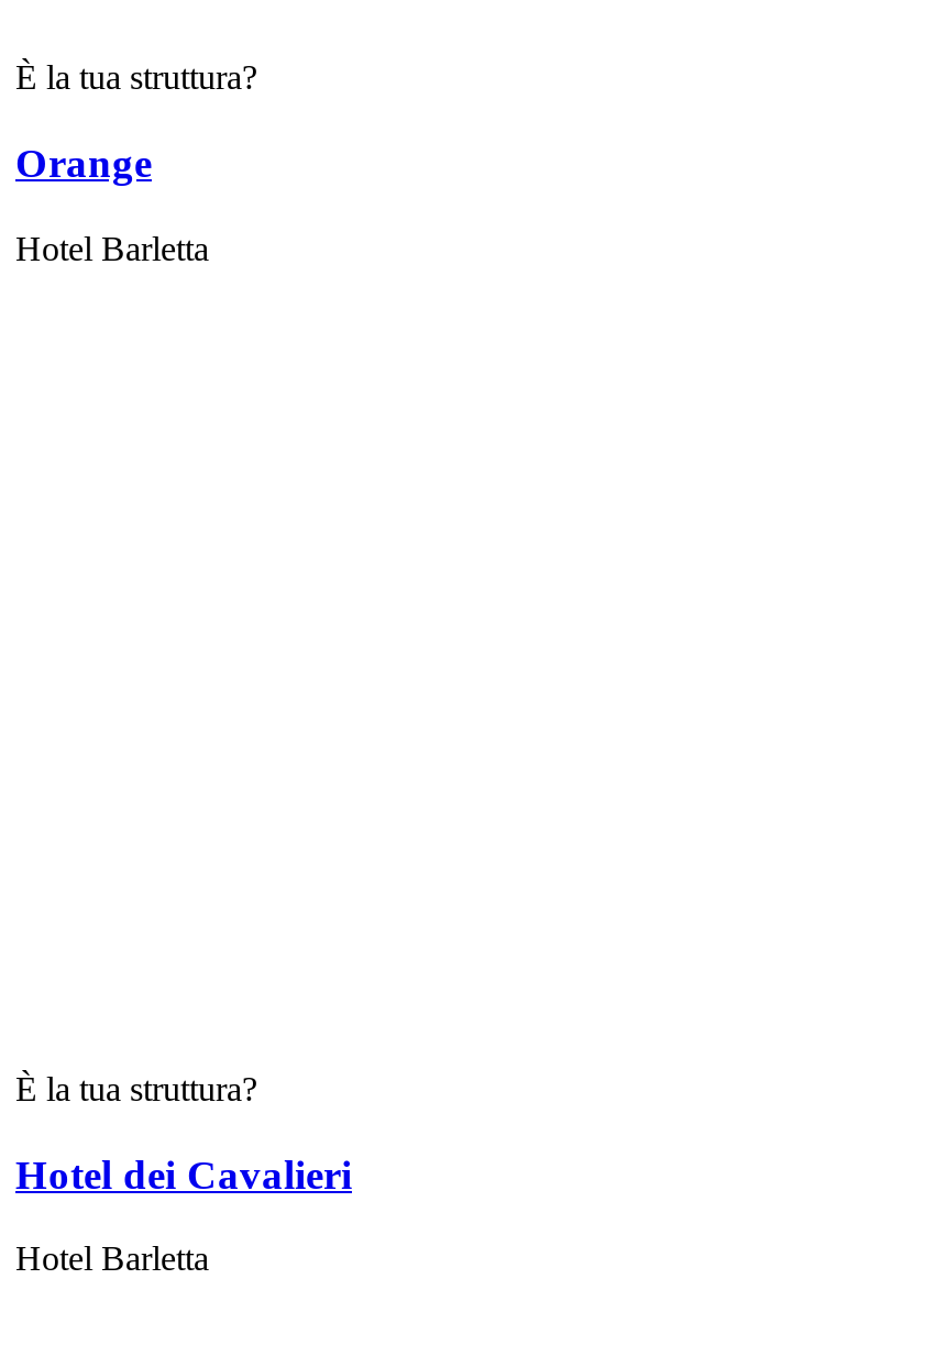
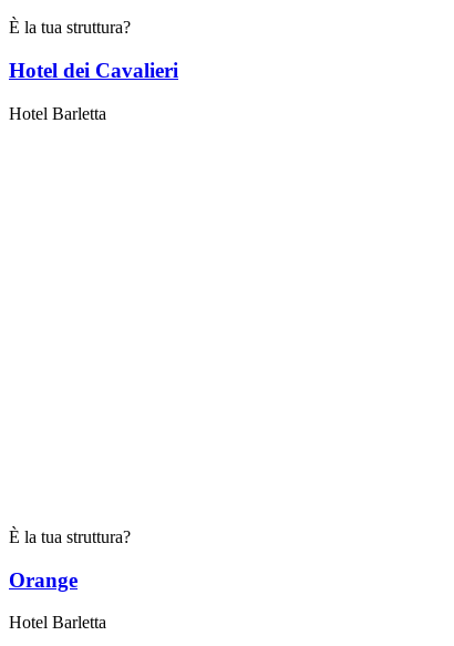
moved [15,139,152,185] -> [9,568,78,591]: Orange
moved [15,1151,352,1197] -> [9,59,178,82]: Hotel dei Cavalieri

